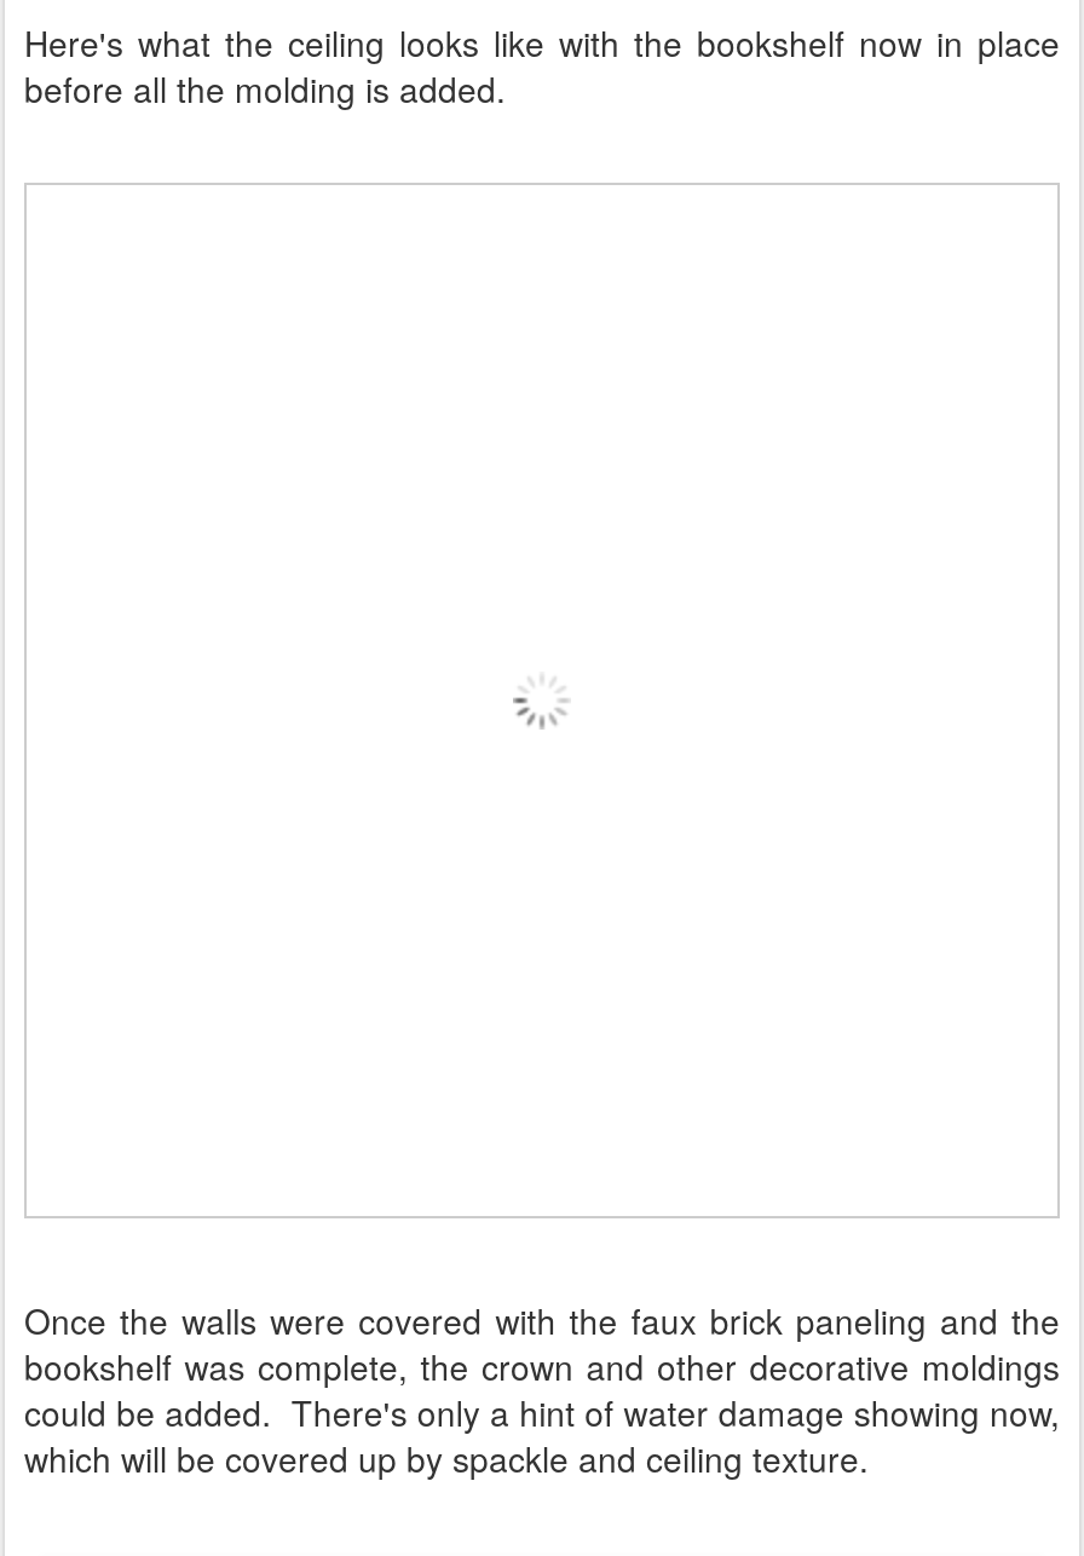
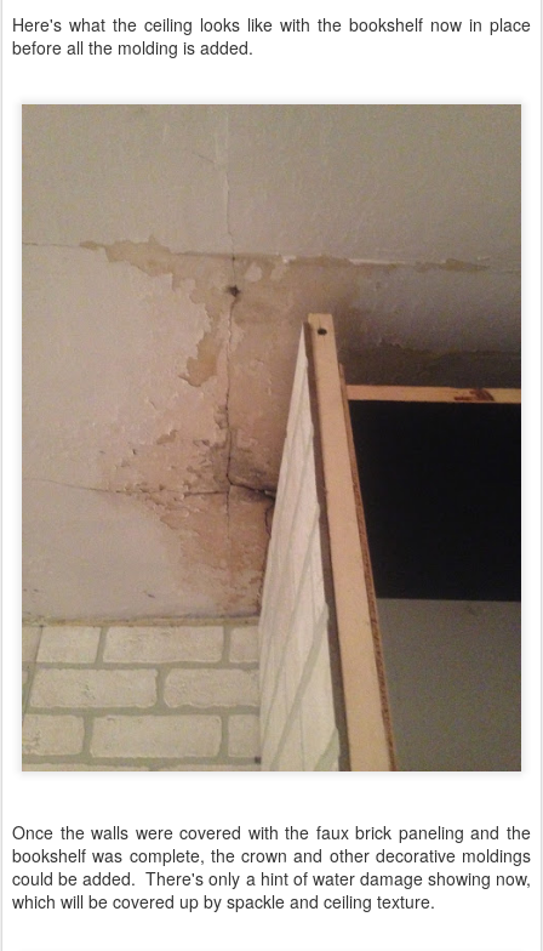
none -> [21,103,524,773] [image]

